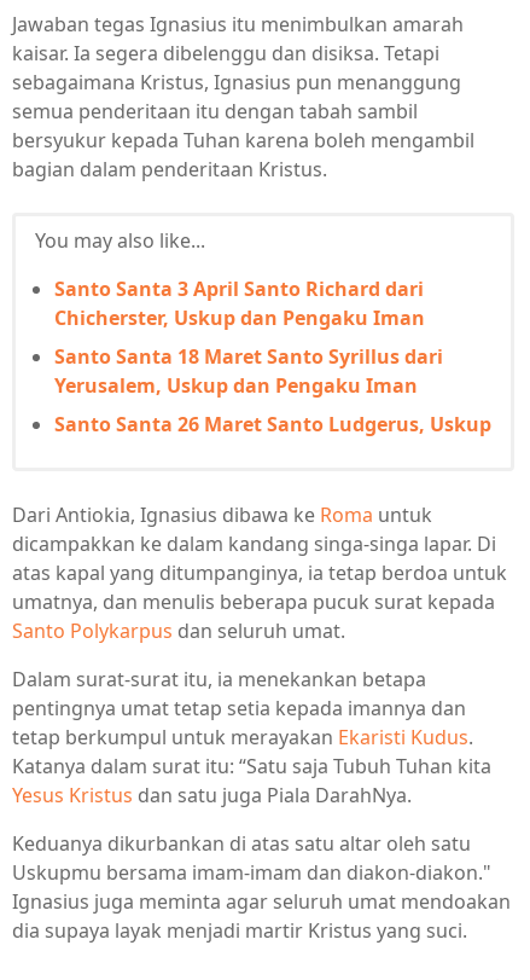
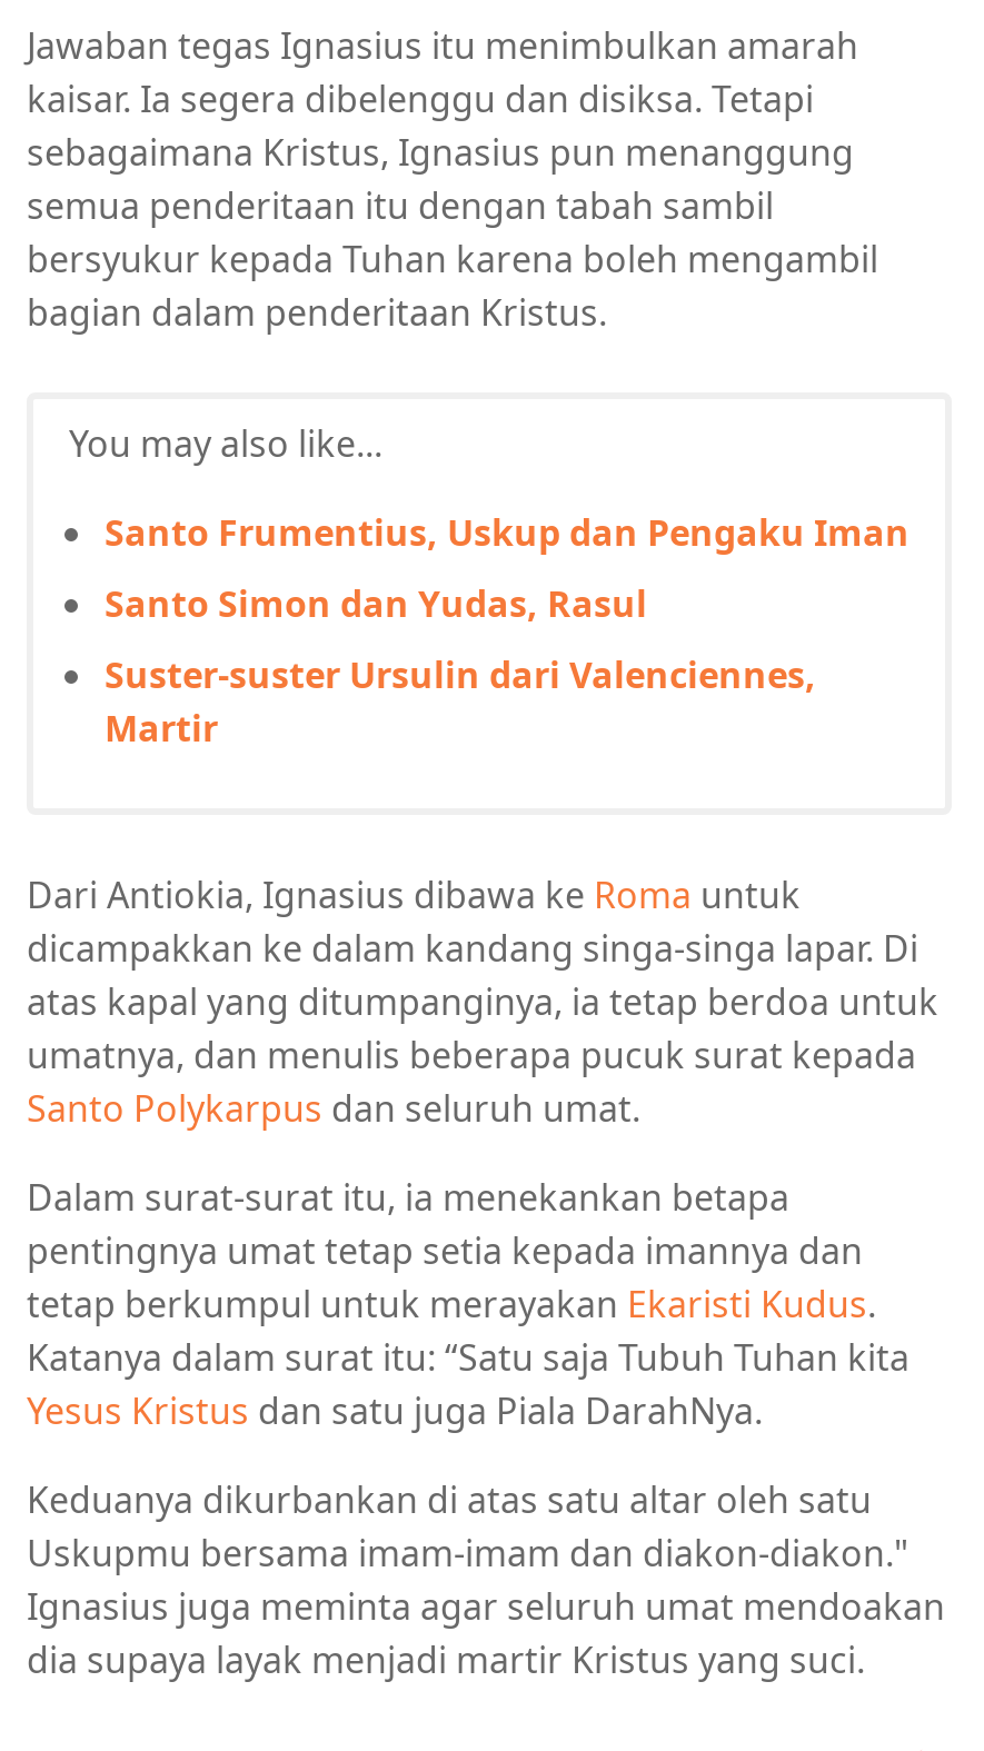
[54,276,425,331] Santo Santa 3 April Santo Richard dari | Chicherster, Uskup dan Pengaku Iman -> [105,508,910,557] Santo Frumentius, Uskup dan Pengaku Iman
[54,343,443,399] Santo Santa 18 Maret Santo Syrillus dari | Yerusalem, Uskup dan Pengaku Iman -> [105,579,647,628] Santo Simon dan Yudas, Rasul
[54,411,491,437] Santo Santa 26 Maret Santo Ludgerus, Uskup -> [105,650,816,753] Suster-suster Ursulin dari Valenciennes, | Martir

